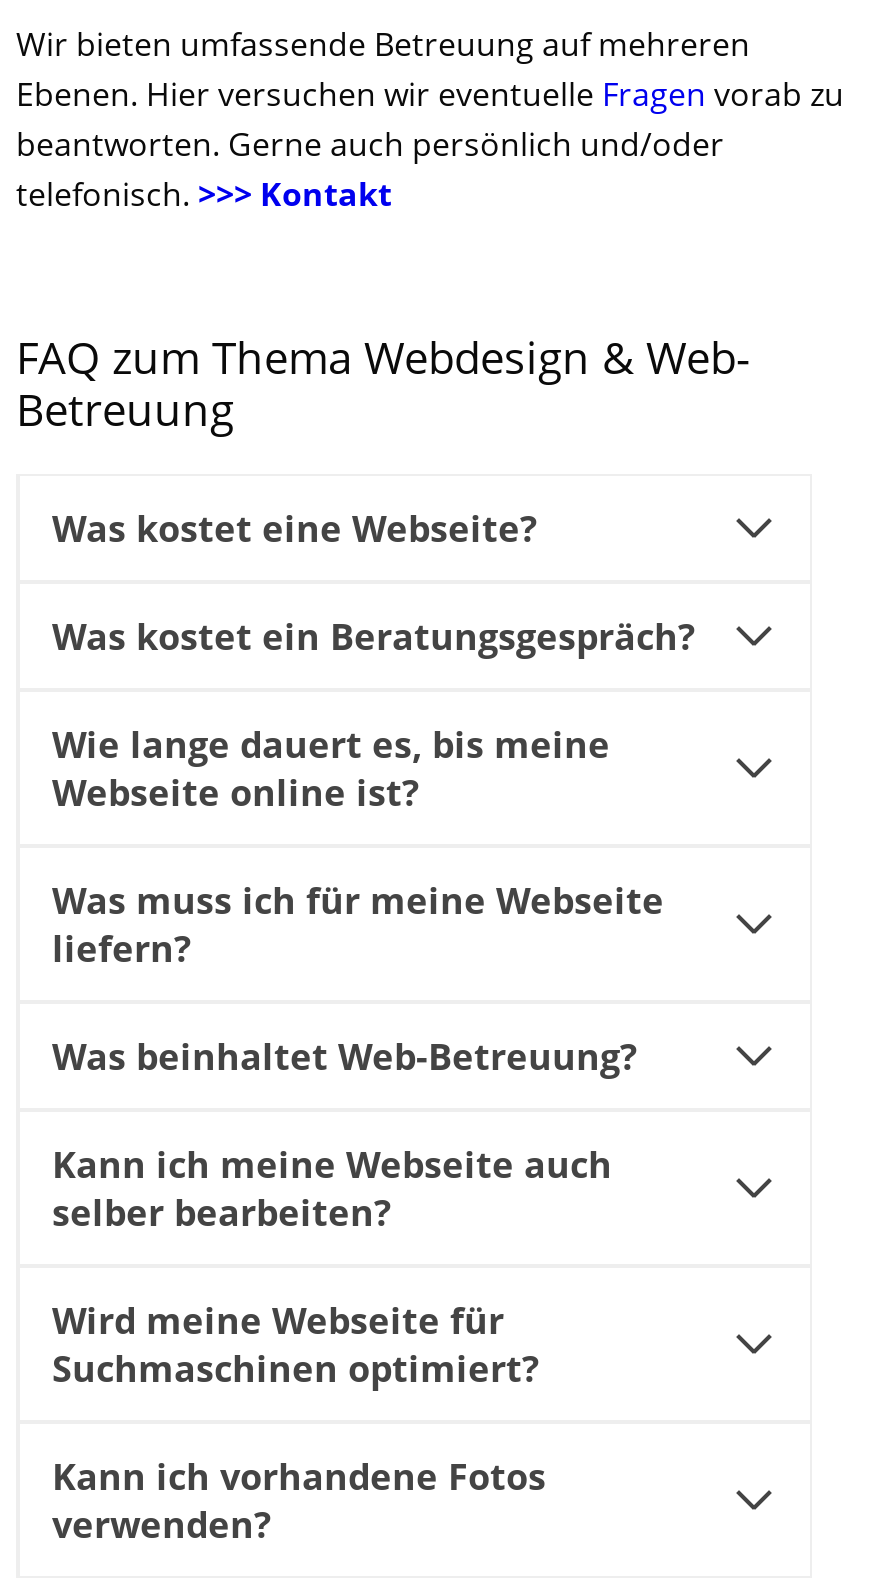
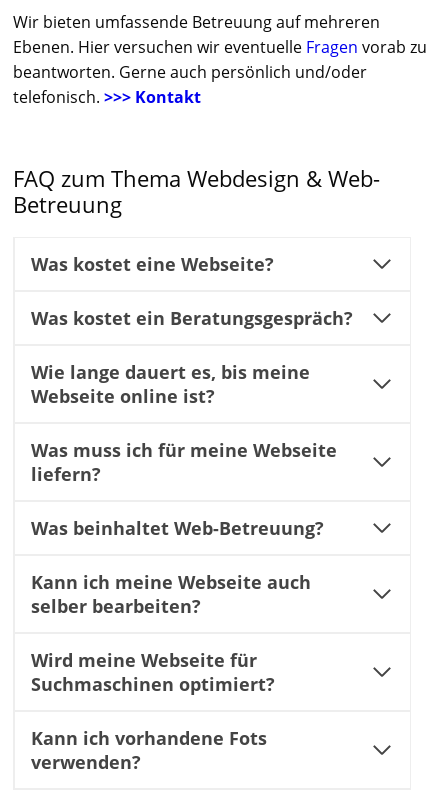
[52,1453,546,1501] Kann ich vorhandene Fotos -> [31,726,267,750] Kann ich vorhandene Fots

